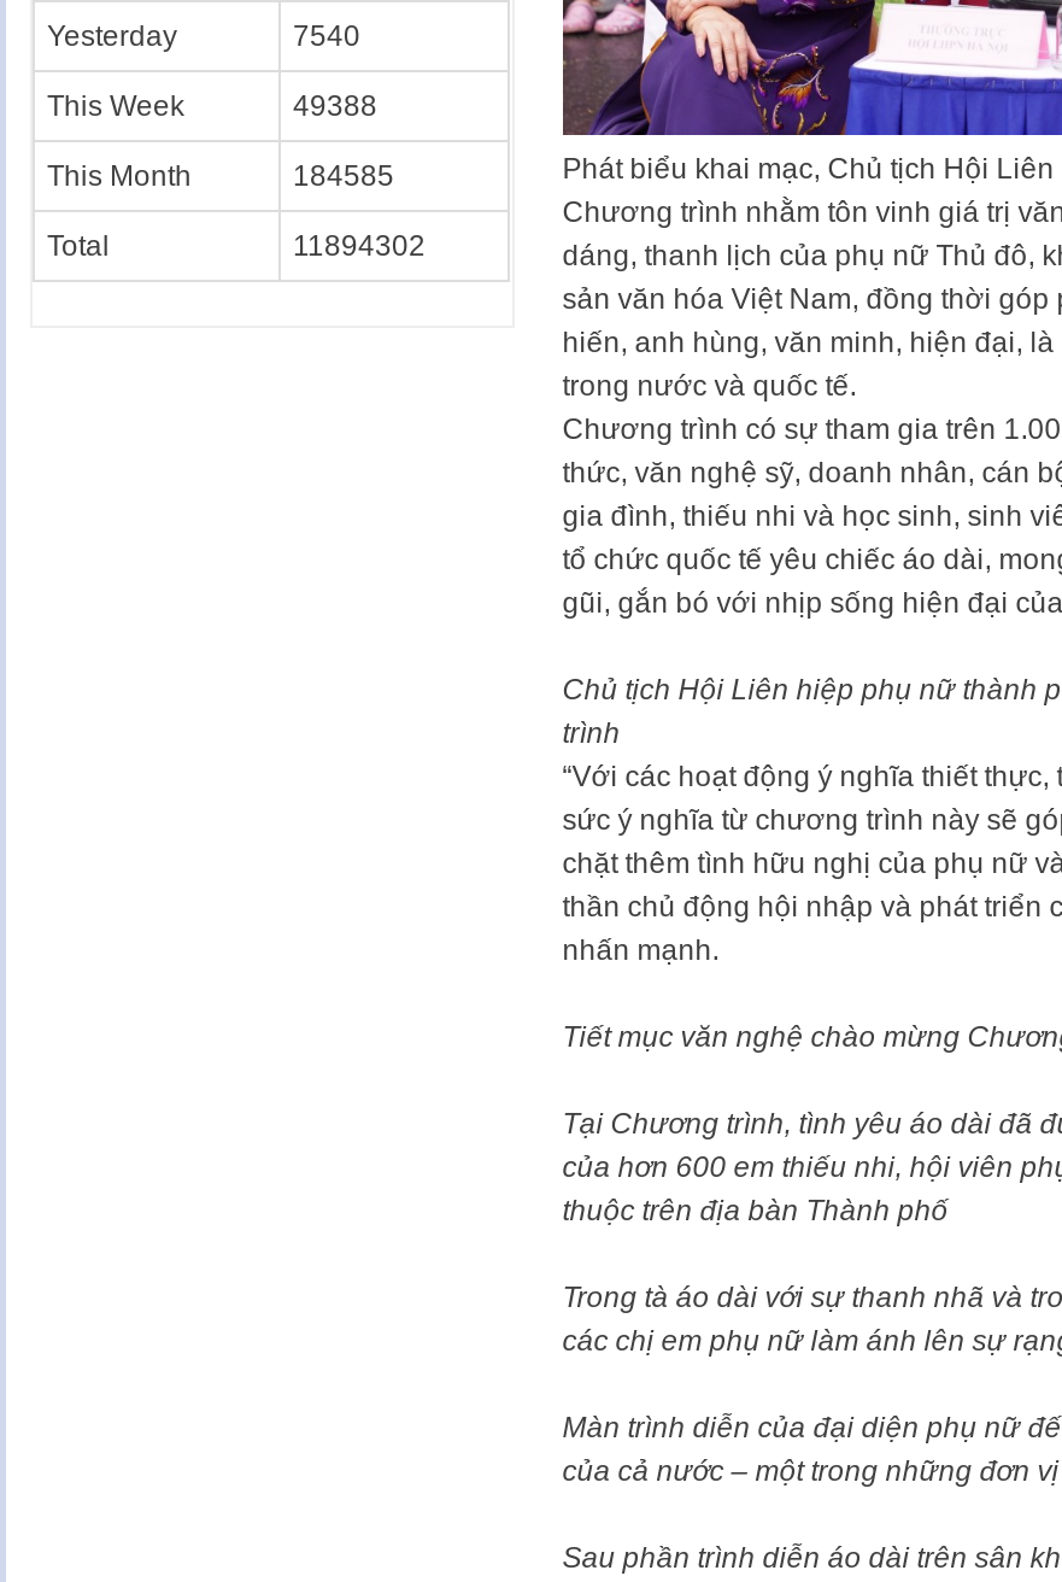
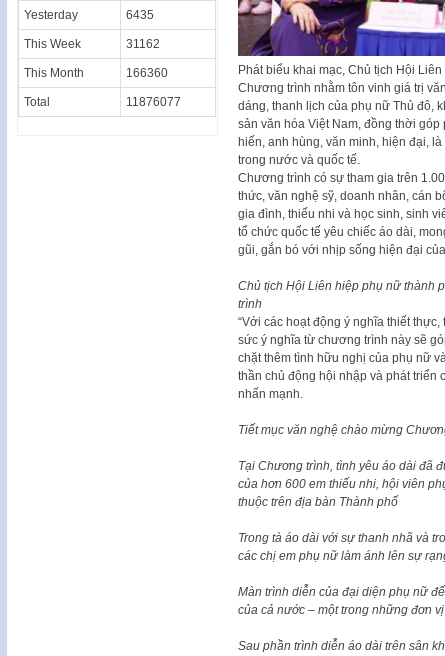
[293,19,360,53] 7540 -> [126,8,154,22] 6435
[293,89,377,123] 49388 -> [126,37,160,51] 31162
[293,159,394,193] 184585 -> [126,66,168,80] 166360
[293,229,426,263] 11894302 -> [126,95,181,109] 11876077

